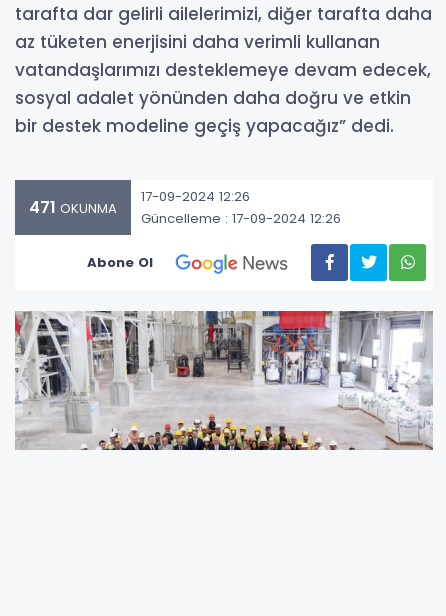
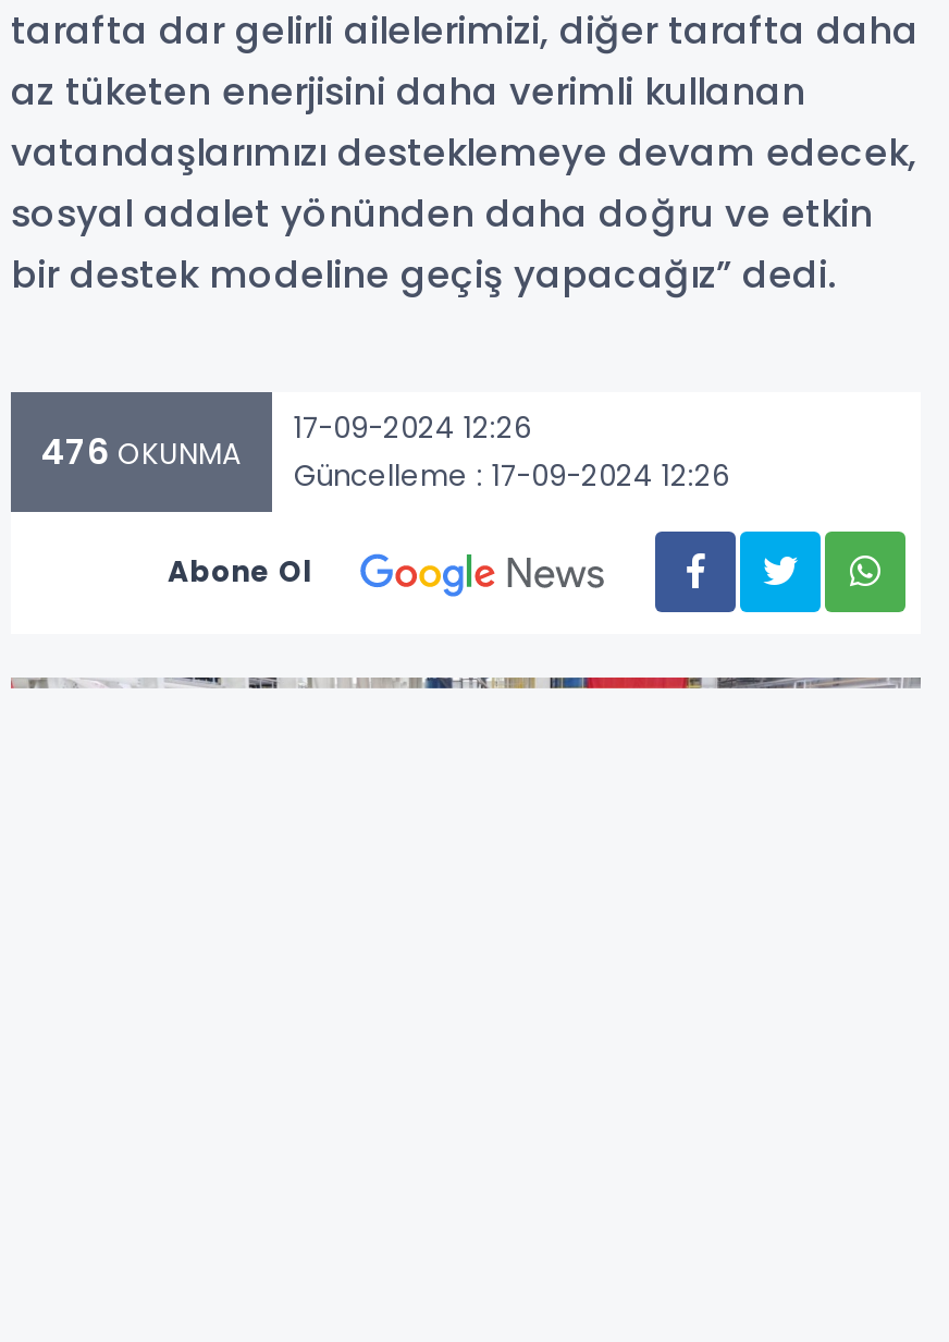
[29,186,341,227] 471 OKUNMA 17-09-2024 12:26 Güncelleme : 17-09-2024 12:26 -> [41,406,729,496] 476 OKUNMA 17-09-2024 12:26 Güncelleme : 17-09-2024 12:26
[14,315,434,451] [image] -> none

